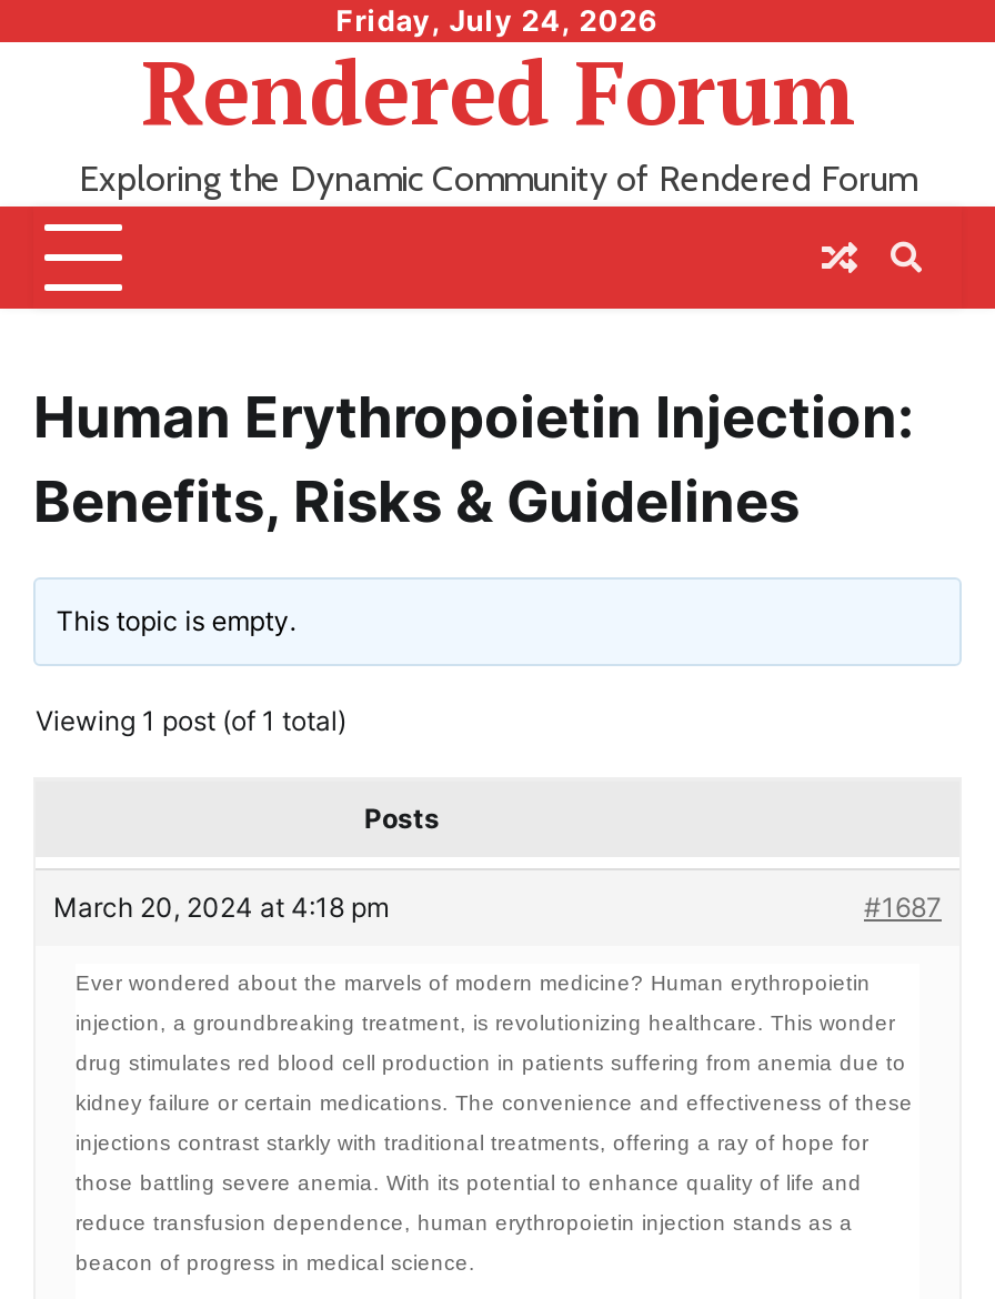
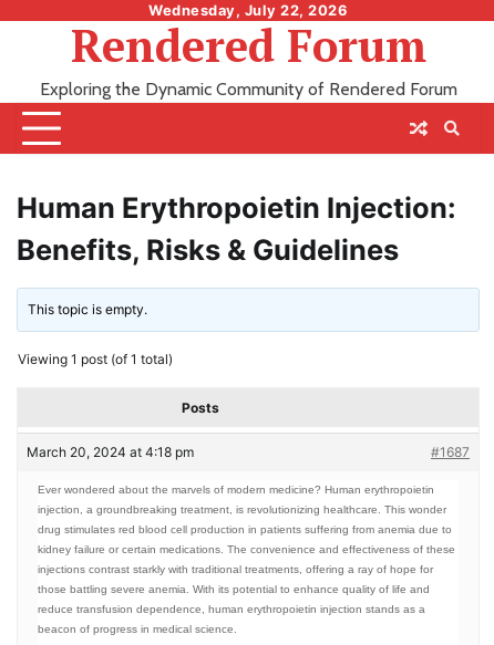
[336,2,659,38] Friday, July 24, 2026 -> [148,1,348,19] Wednesday, July 22, 2026

